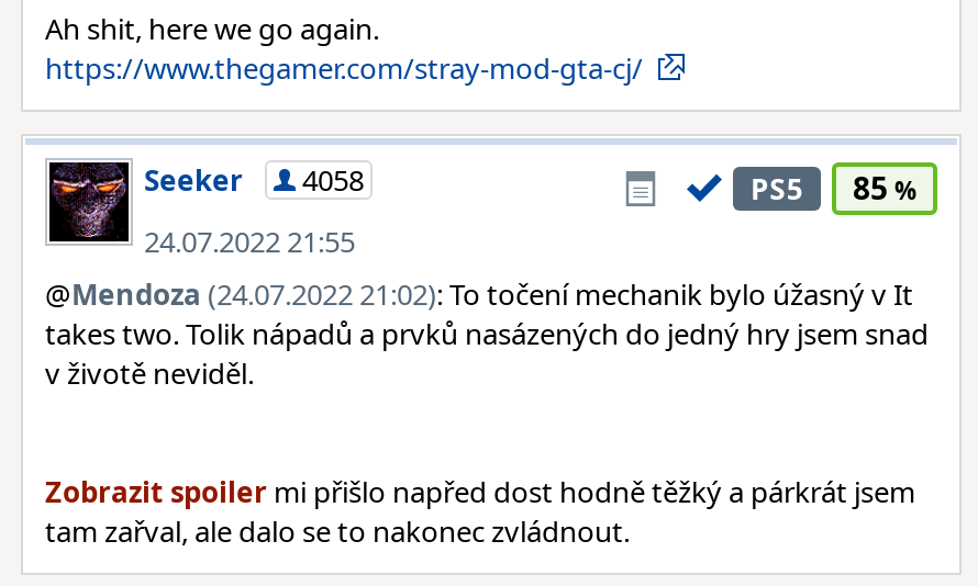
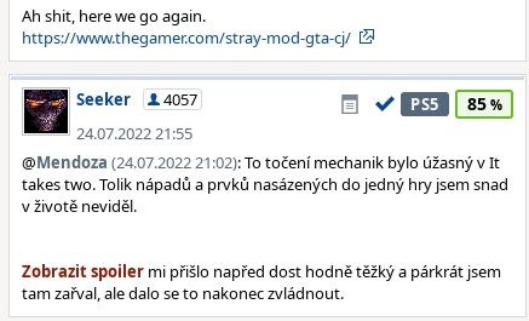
[144,160,364,200] Seeker 4058 -> [76,88,197,110] Seeker 4057

